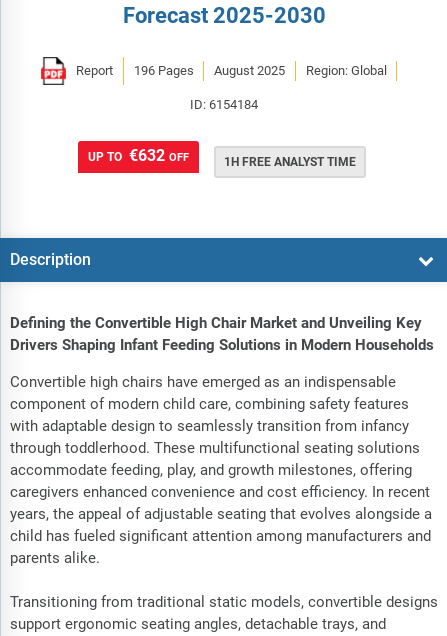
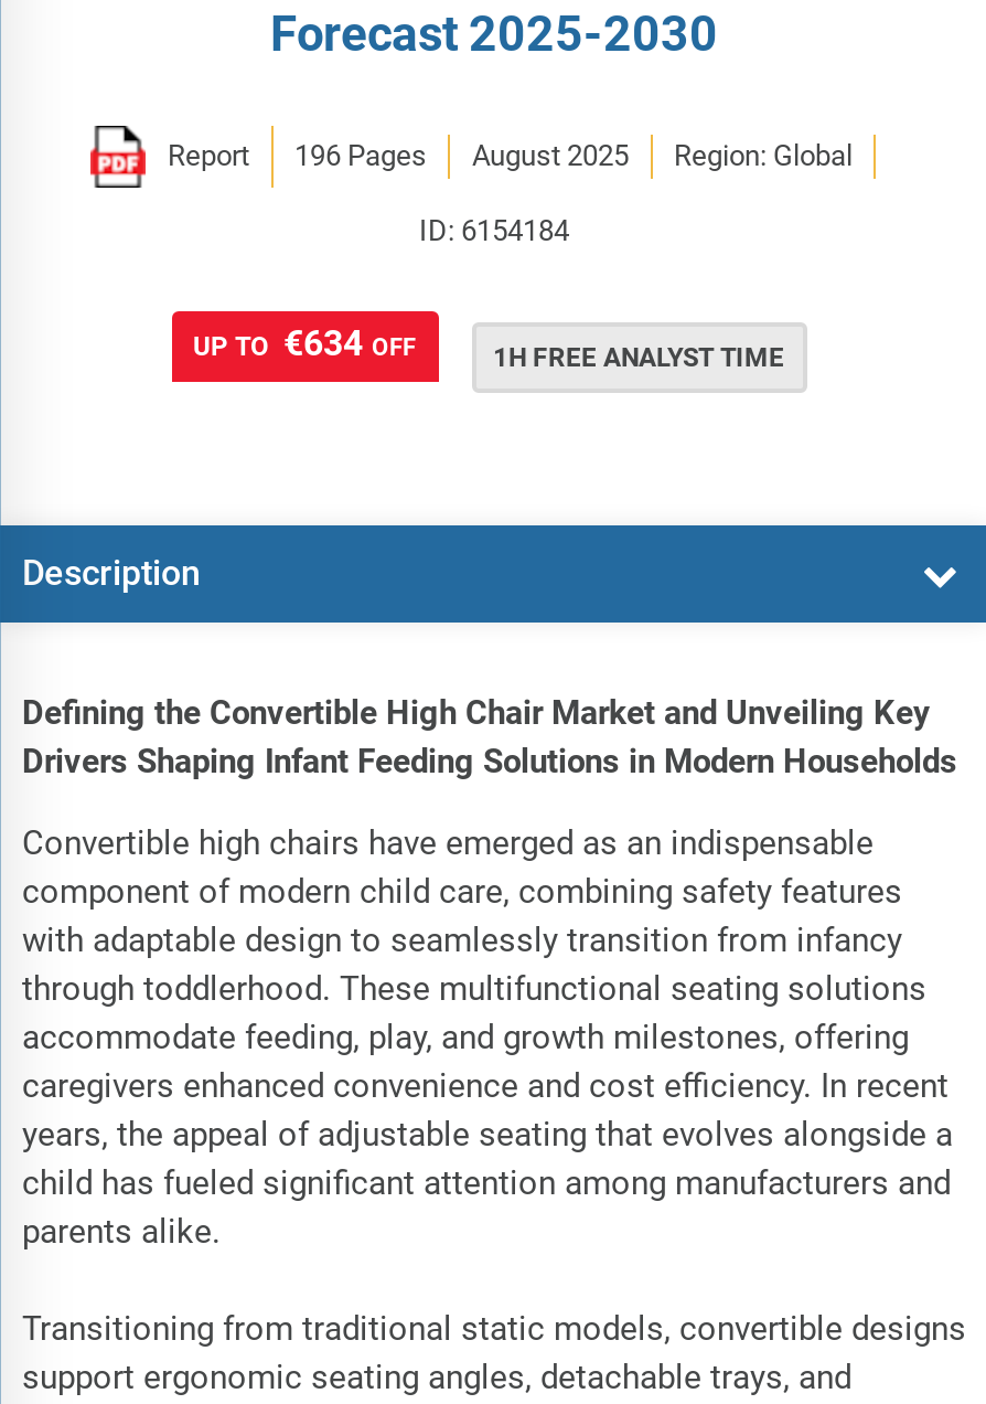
[87,146,188,165] UP TO €632 OFF -> [193,322,416,364] UP TO €634 OFF

